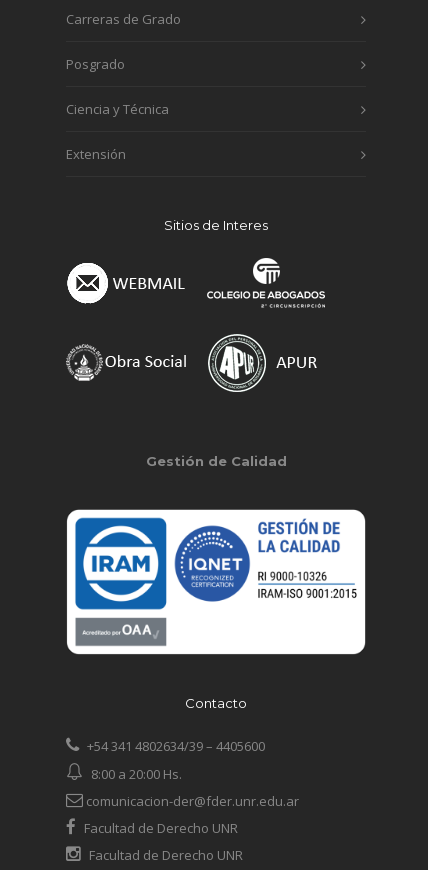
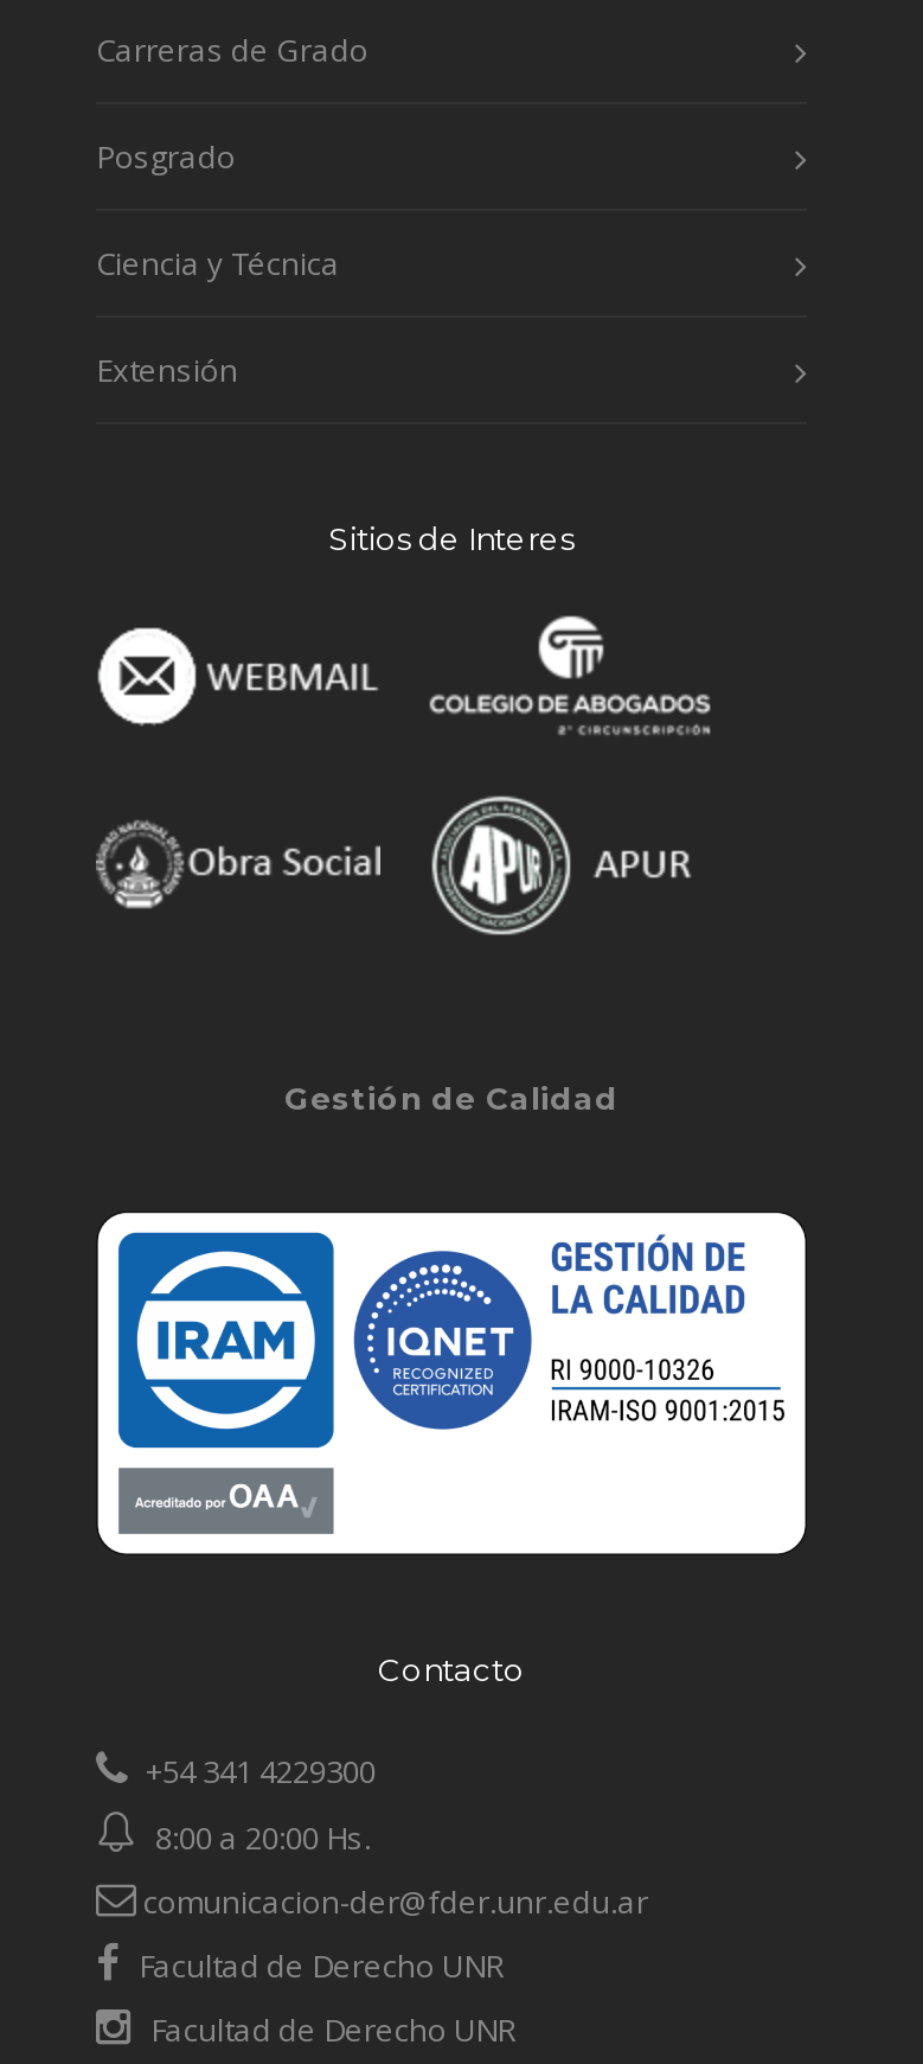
[84,737,265,755] +54 341 4802634/39 – 4405600 -> [139,1751,376,1794] +54 341 4229300

